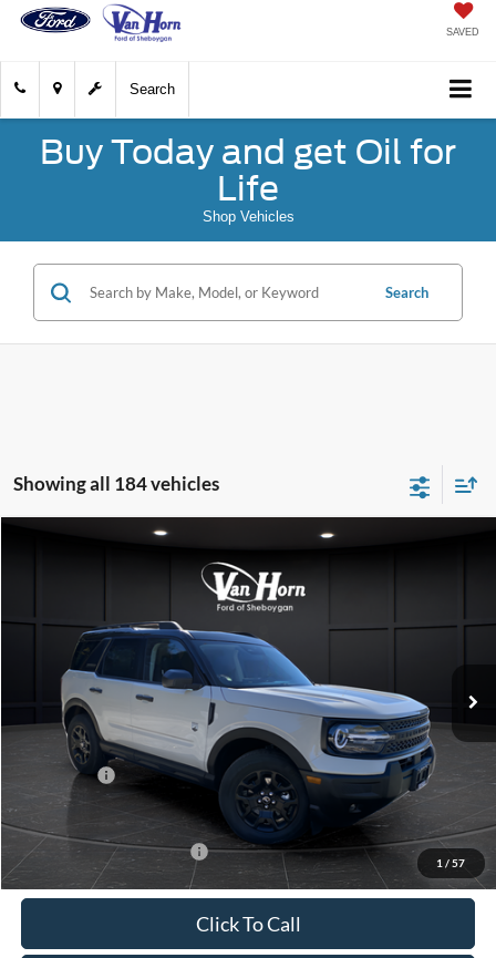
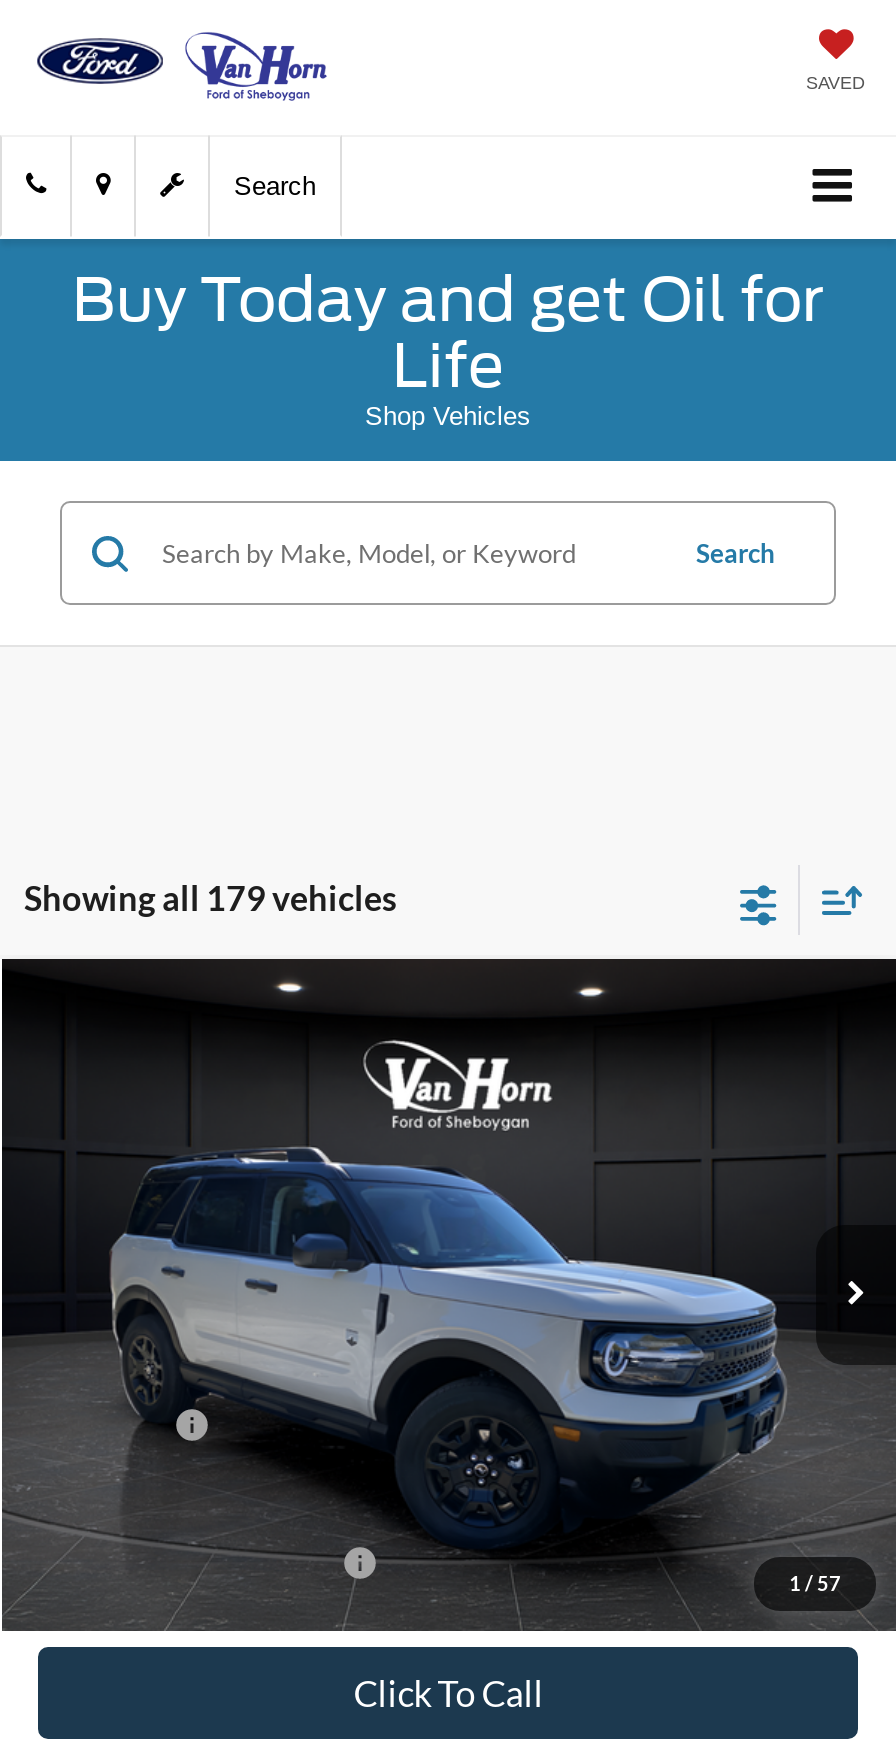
[13,472,219,495] Showing all 184 vehicles -> [24,877,396,919] Showing all 179 vehicles

